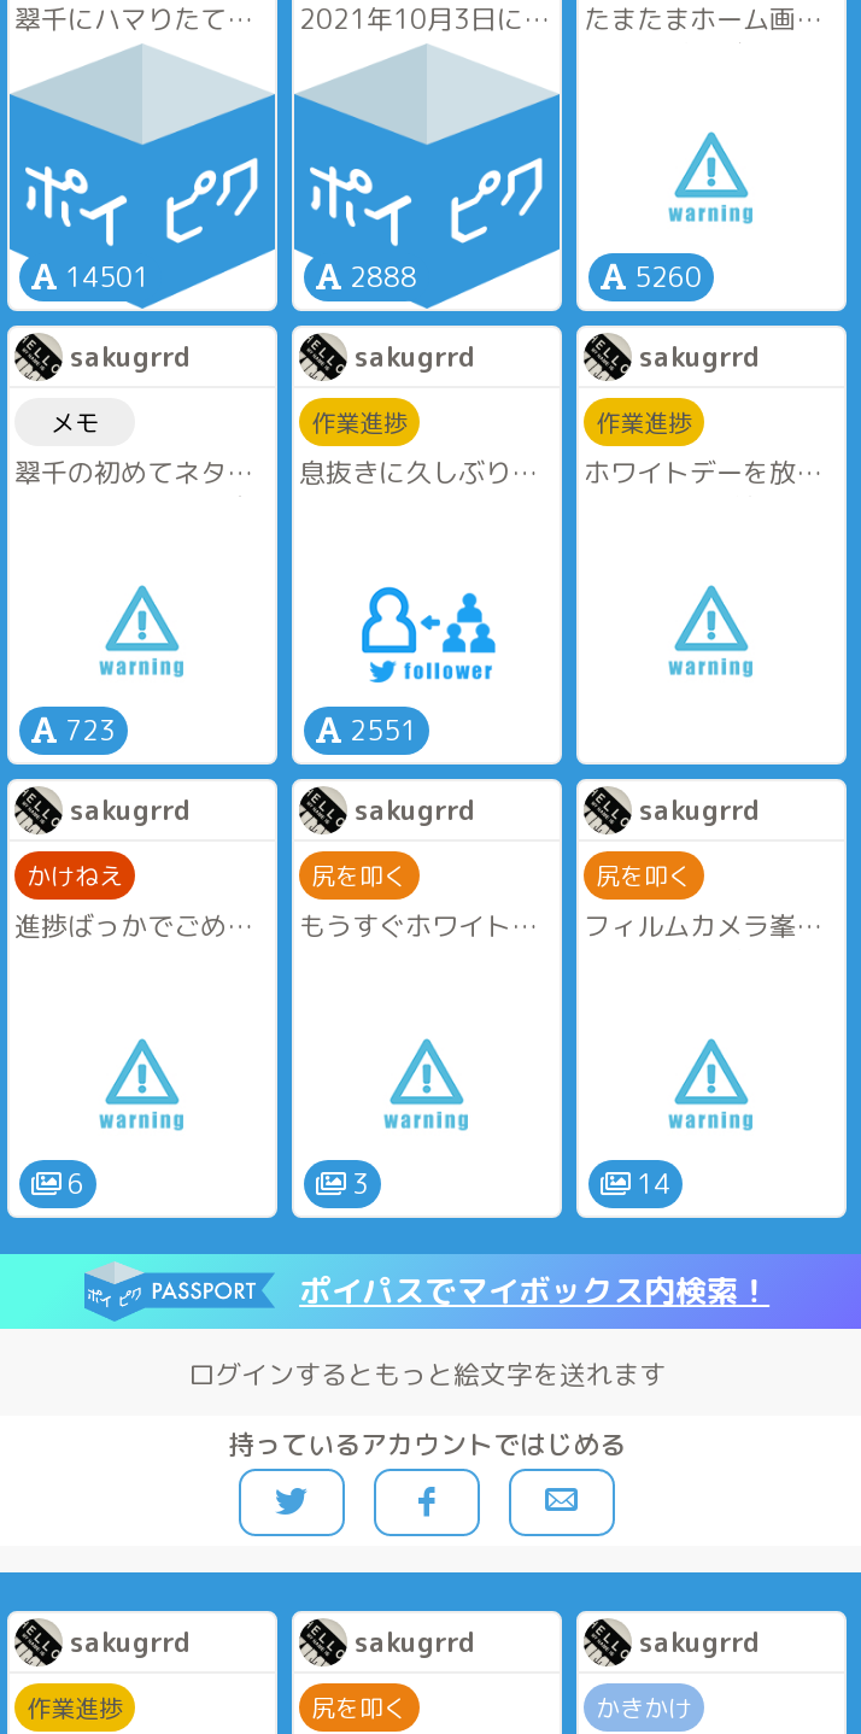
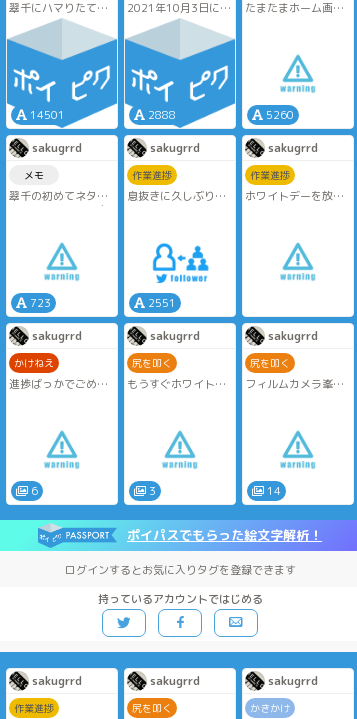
[299,1269,770,1312] ポイパスでマイボックス内検索！ -> [127,526,322,544] ポイパスでもらった絵文字解析！
[188,1356,666,1394] ログインするともっと絵文字を送れます -> [64,562,295,578] ログインするとお気に入りタグを登録できます

